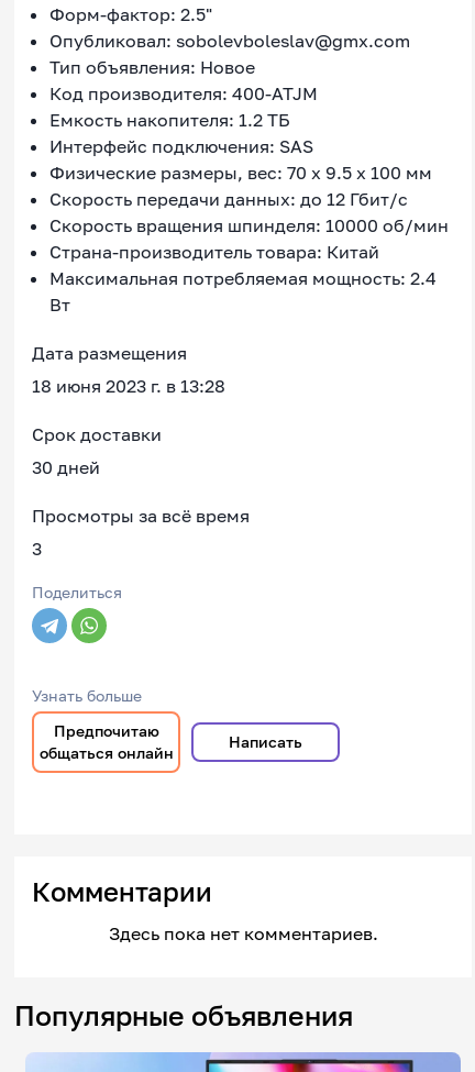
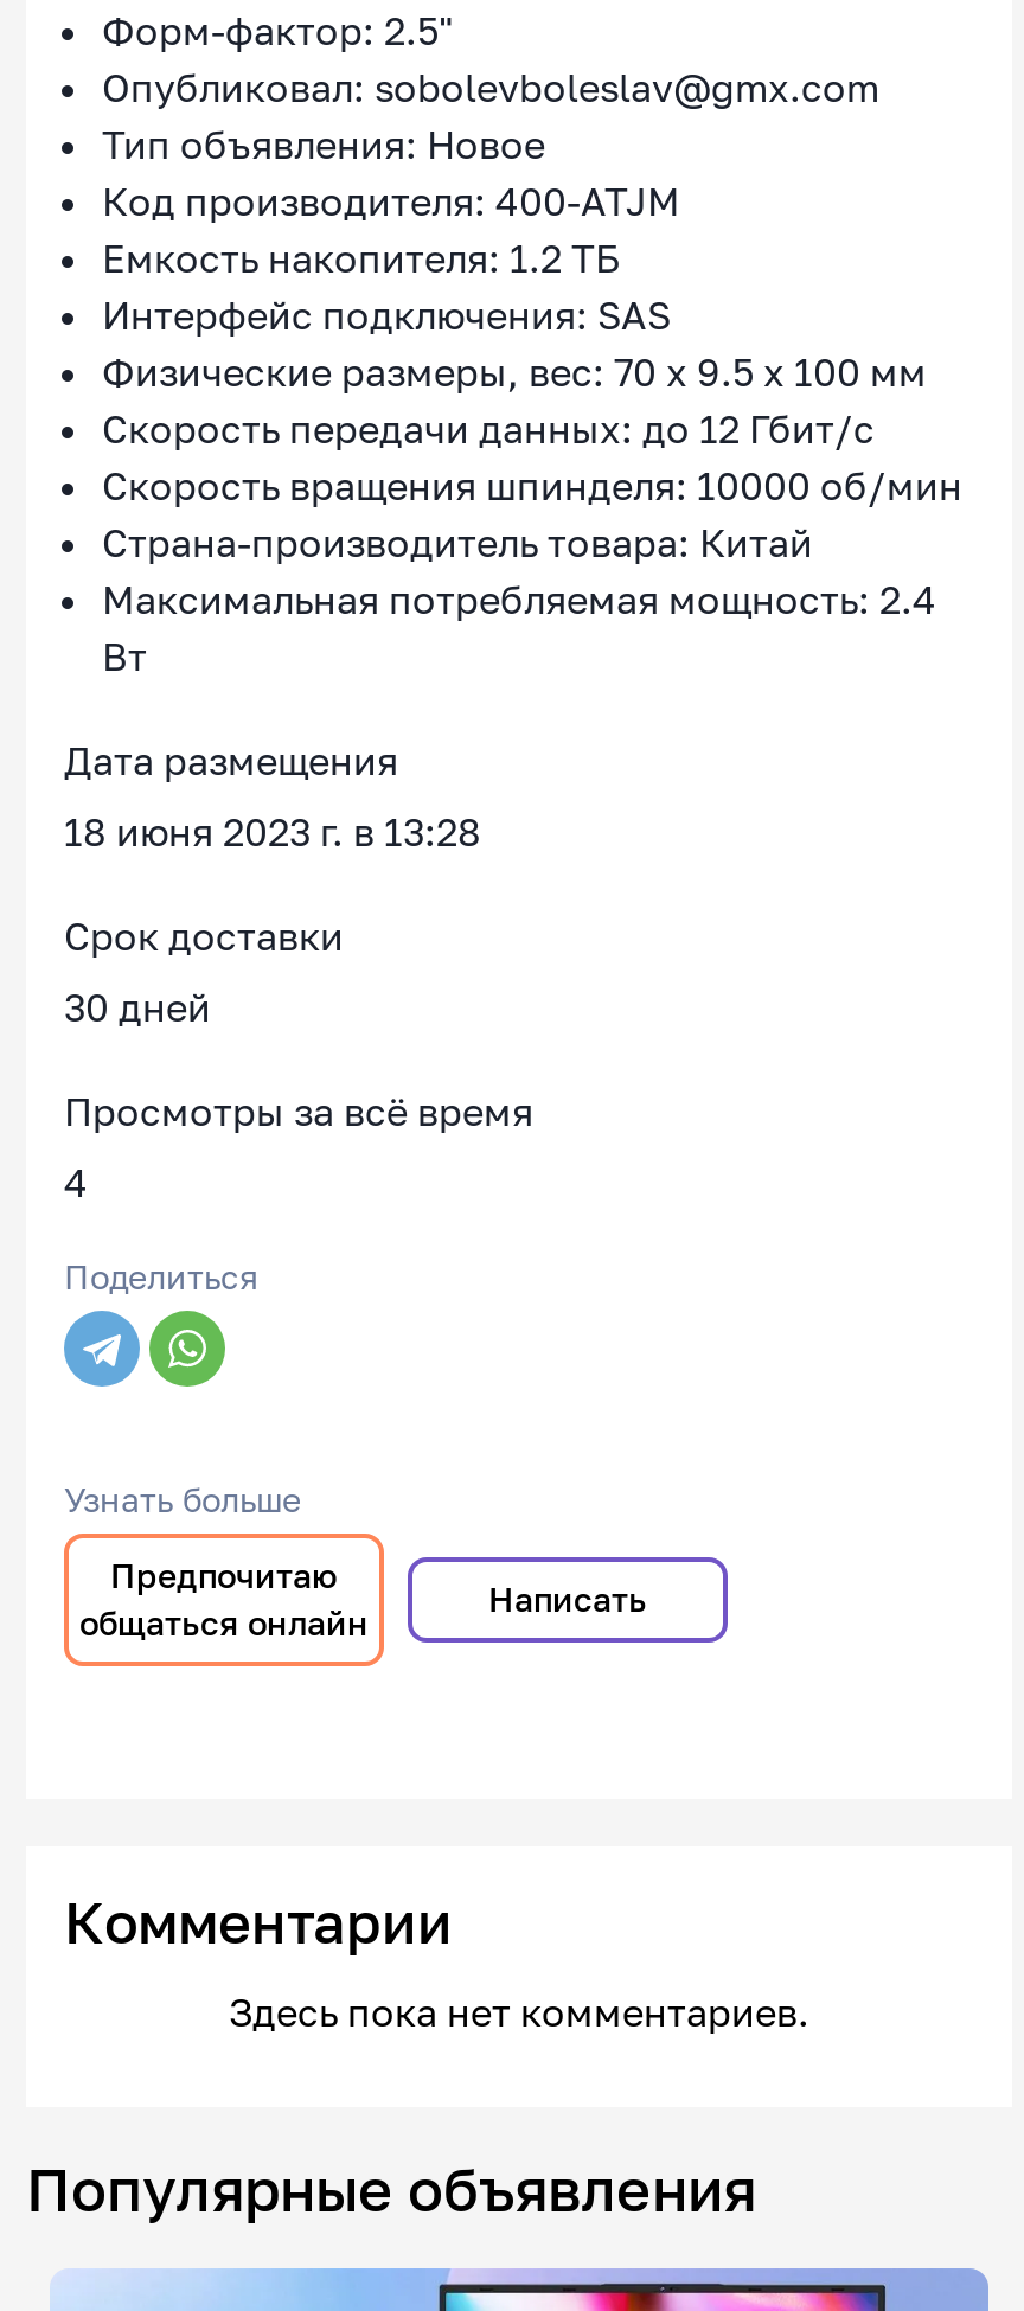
[32,538,42,560] 3 -> [64,1159,88,1206] 4

